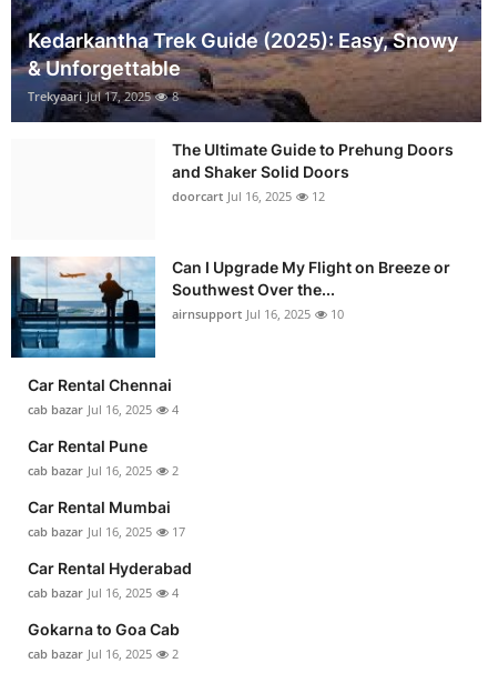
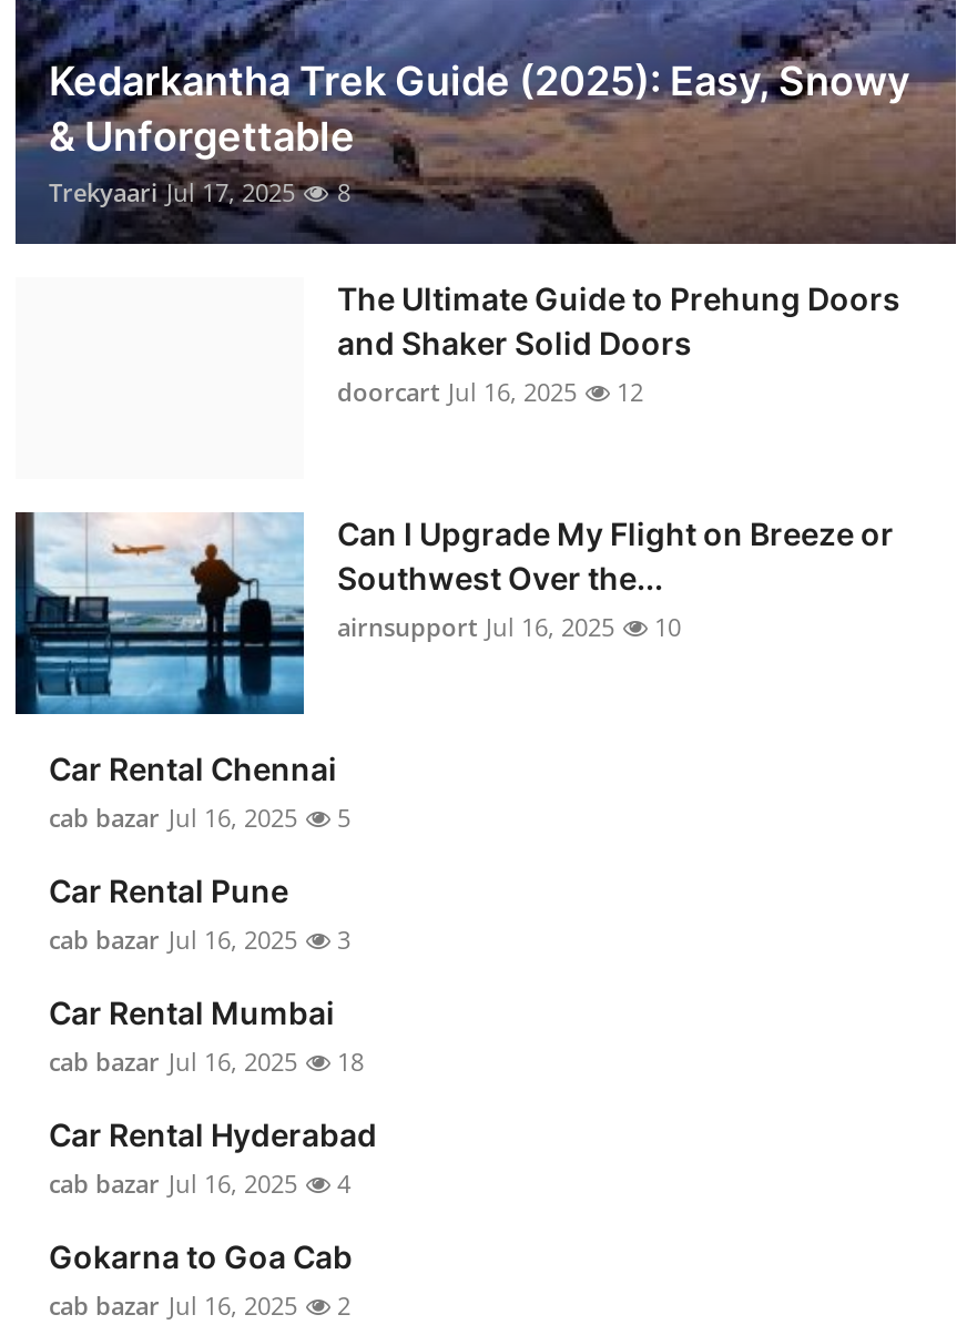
[28,401,179,418] cab bazar Jul 16, 2025 4 -> [49,801,350,834] cab bazar Jul 16, 2025 5
[28,462,179,479] cab bazar Jul 16, 2025 2 -> [49,923,350,956] cab bazar Jul 16, 2025 3
[28,523,185,540] cab bazar Jul 16, 2025 17 -> [49,1045,364,1078] cab bazar Jul 16, 2025 18

